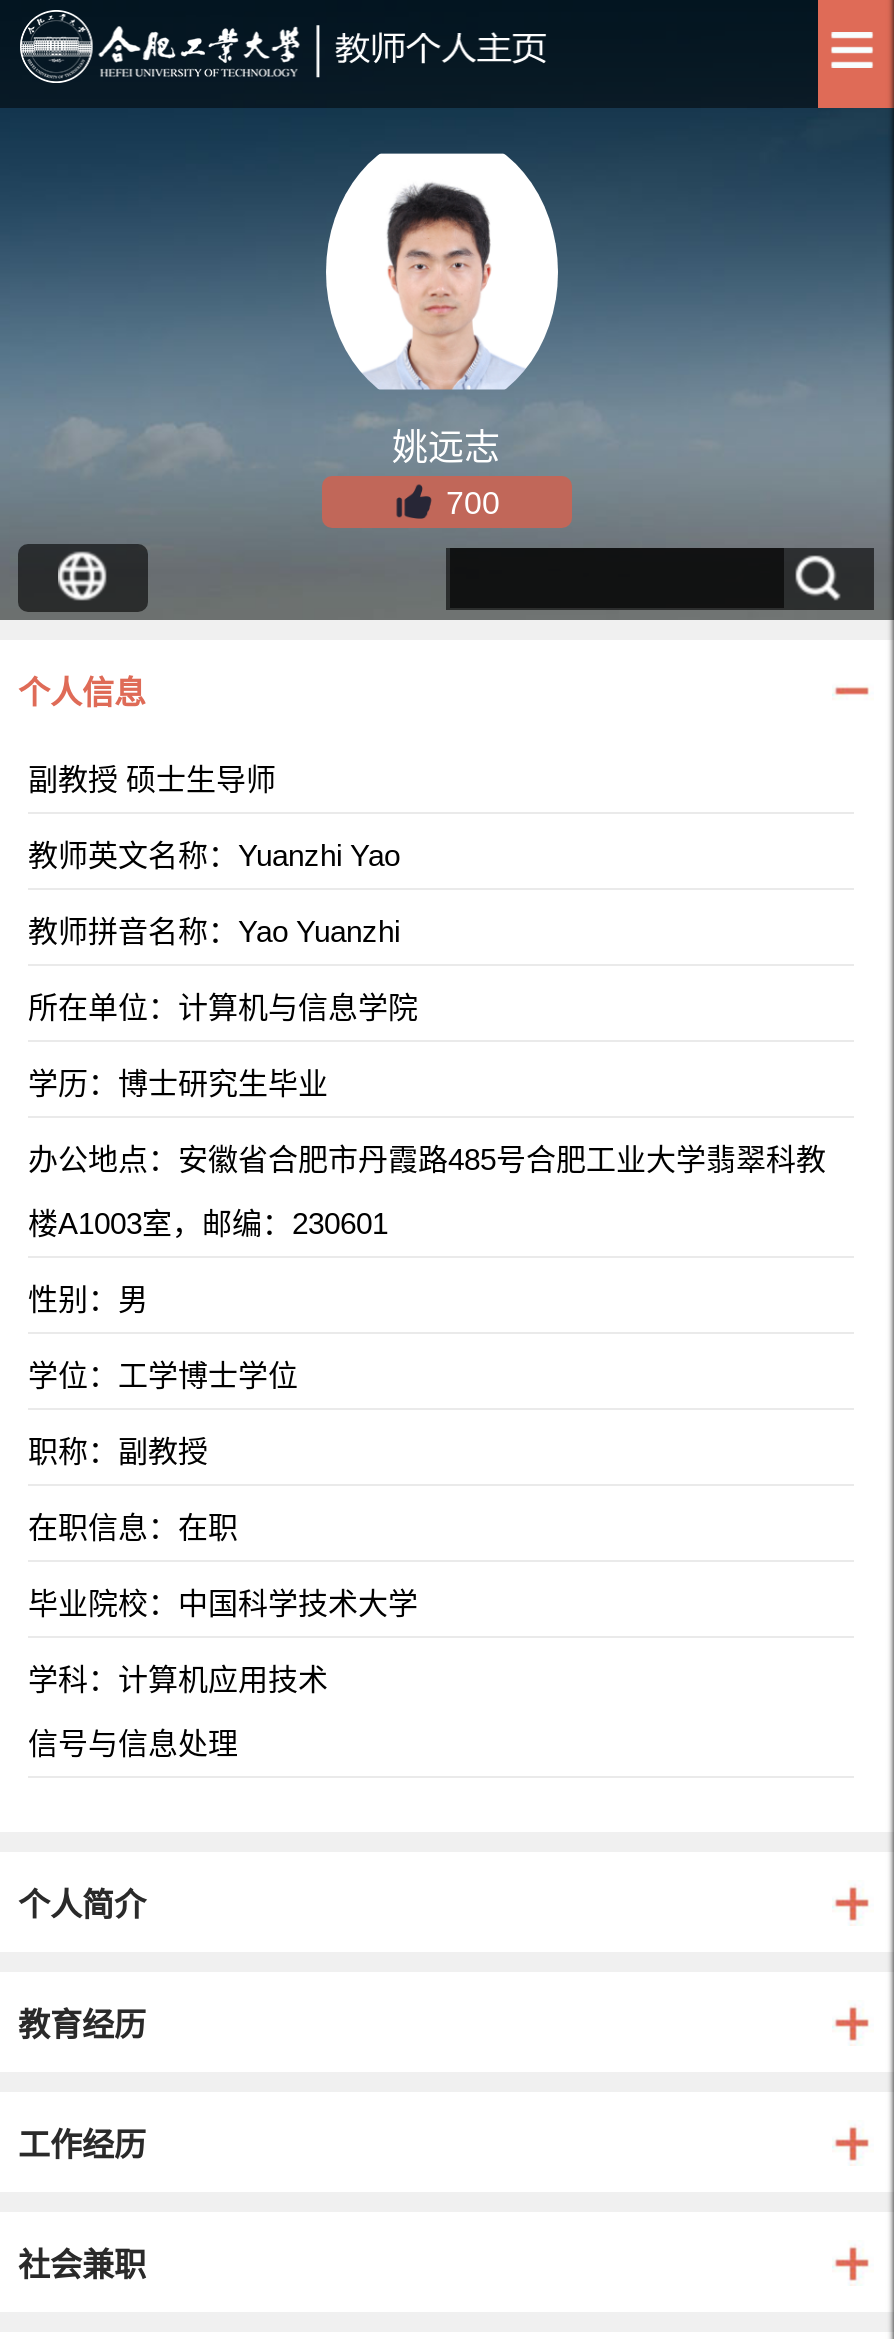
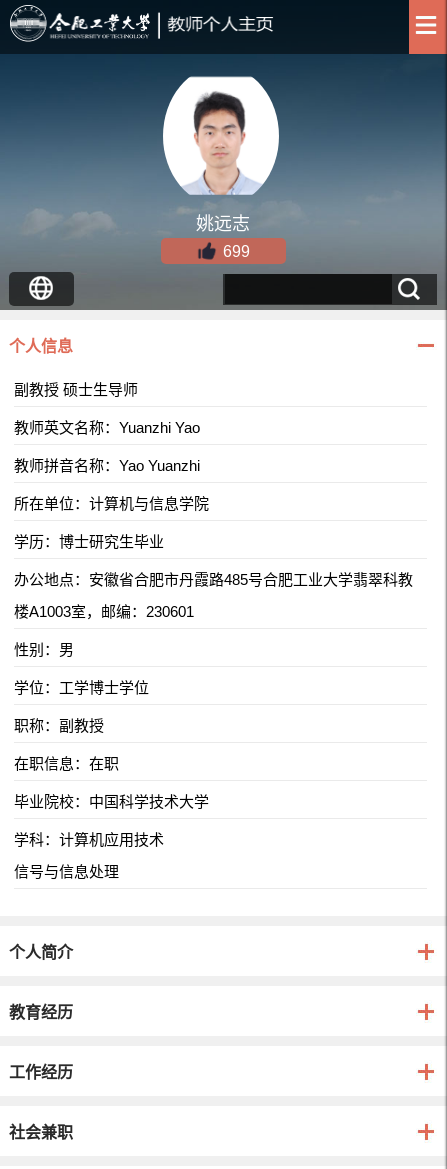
[446,486,500,520] 700 -> [223,243,250,260] 699

